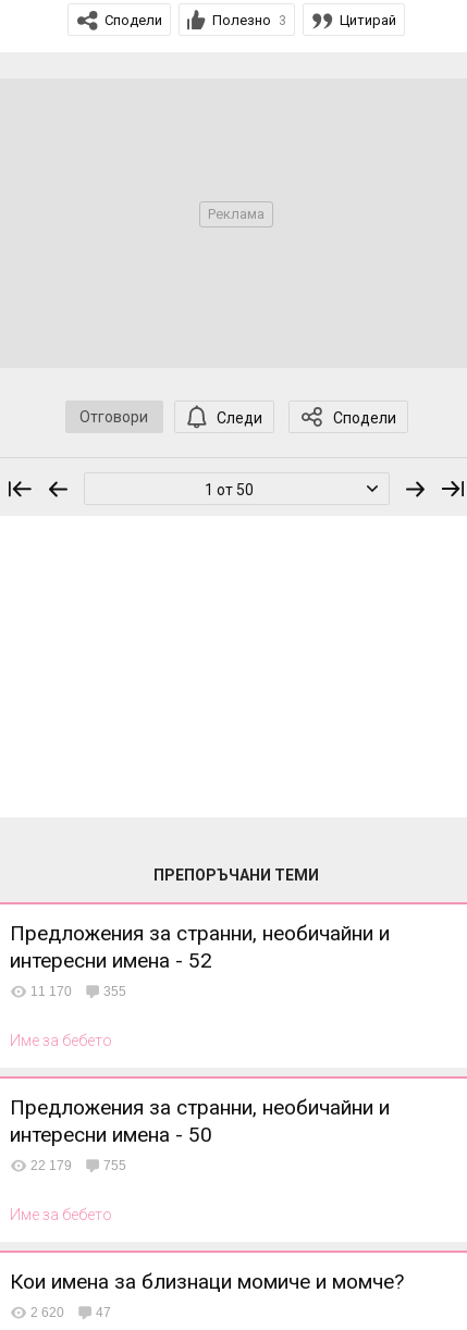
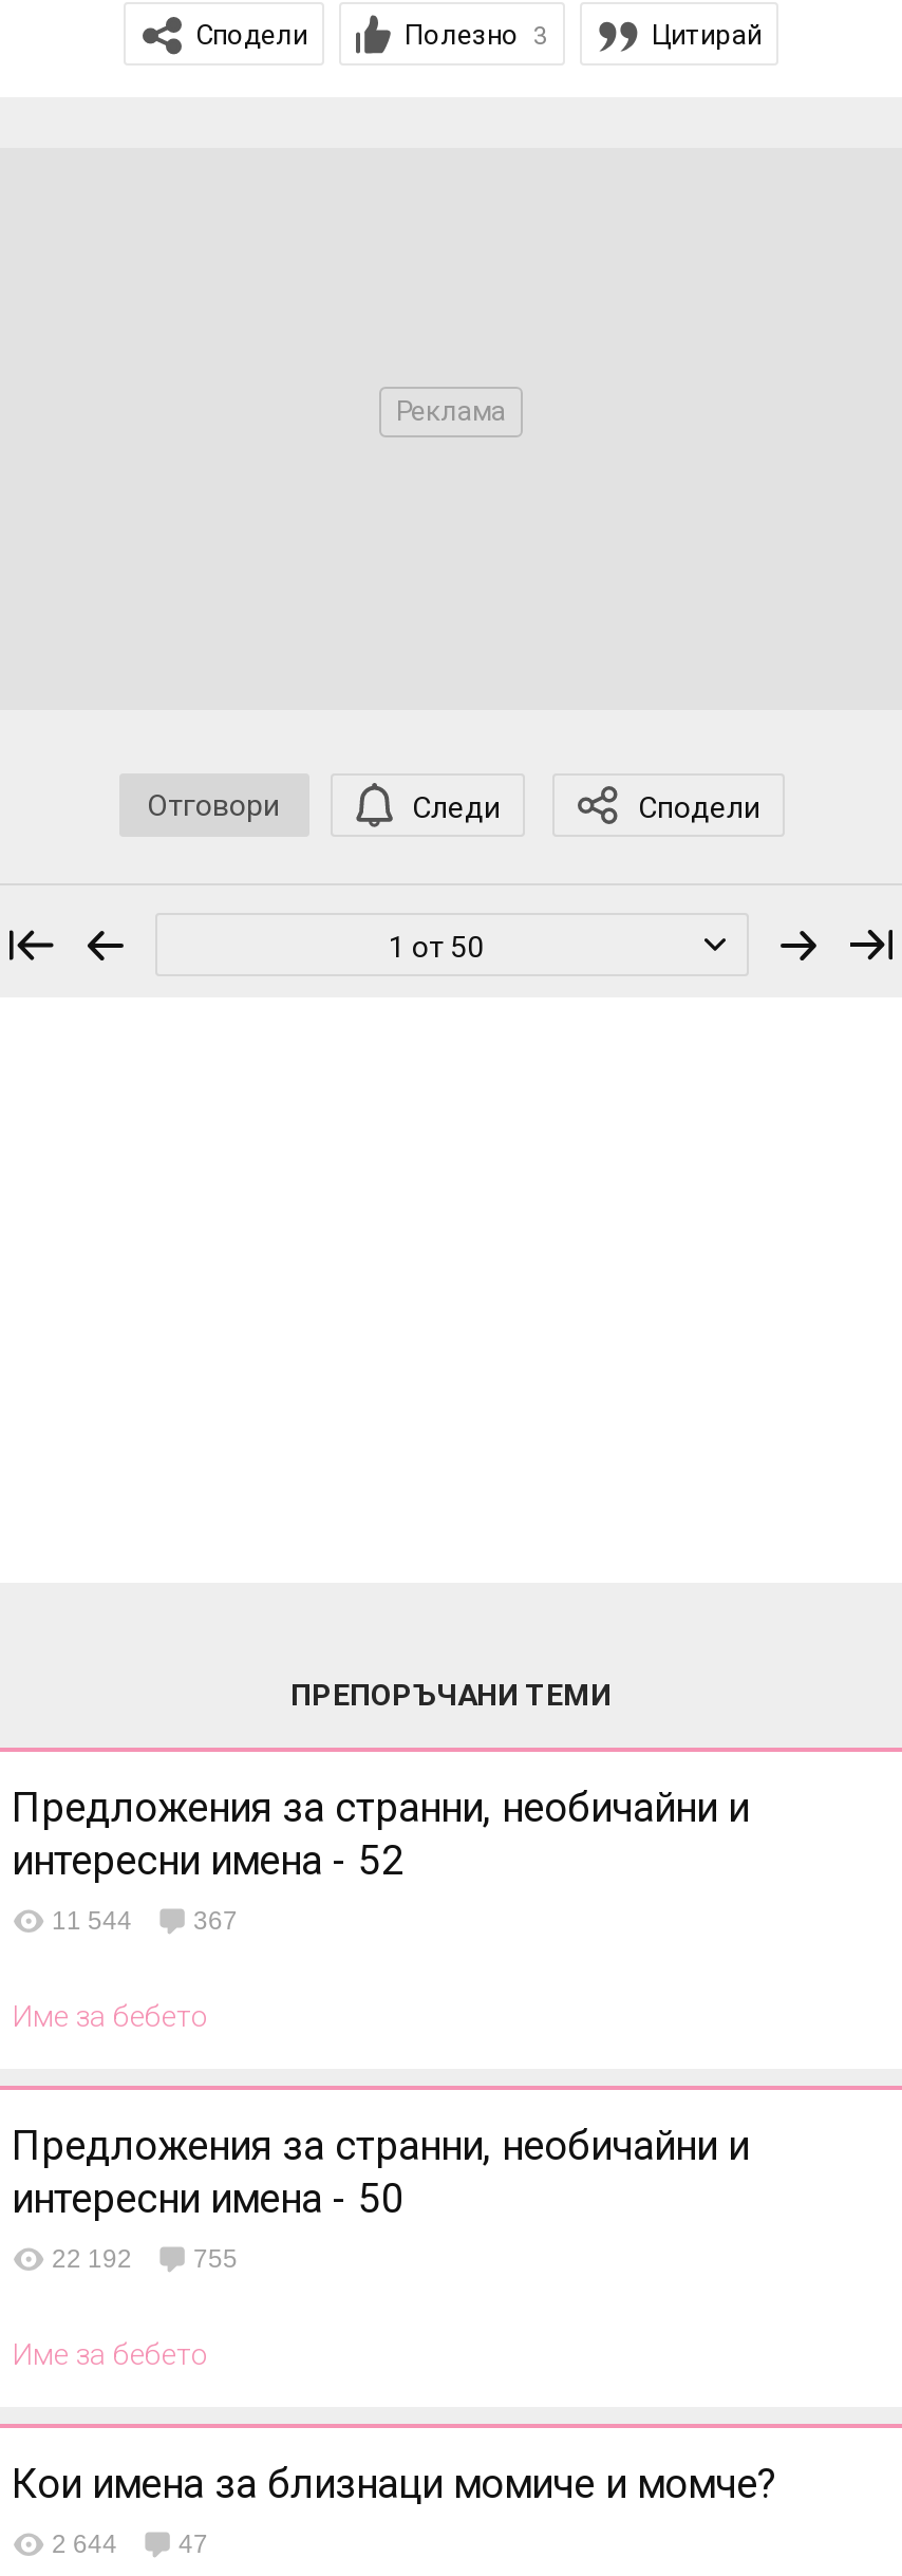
[30,984,72,999] 11 170 -> [52,1906,132,1936] 11 544
[103,984,126,999] 355 -> [193,1906,238,1936] 367
[30,1158,72,1173] 22 179 -> [52,2244,132,2274] 22 192
[30,1305,64,1320] 2 620 -> [52,2530,117,2559] 2 644

